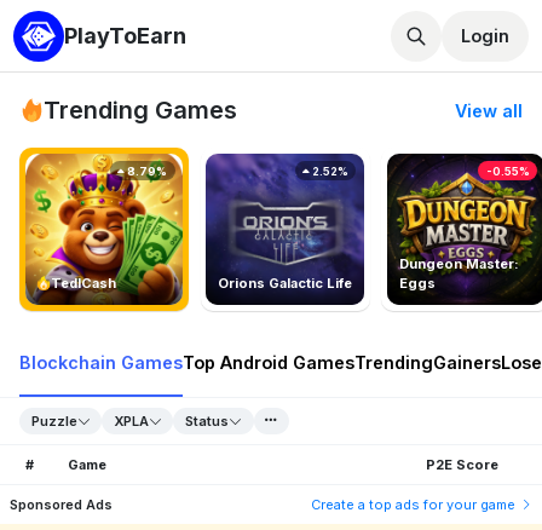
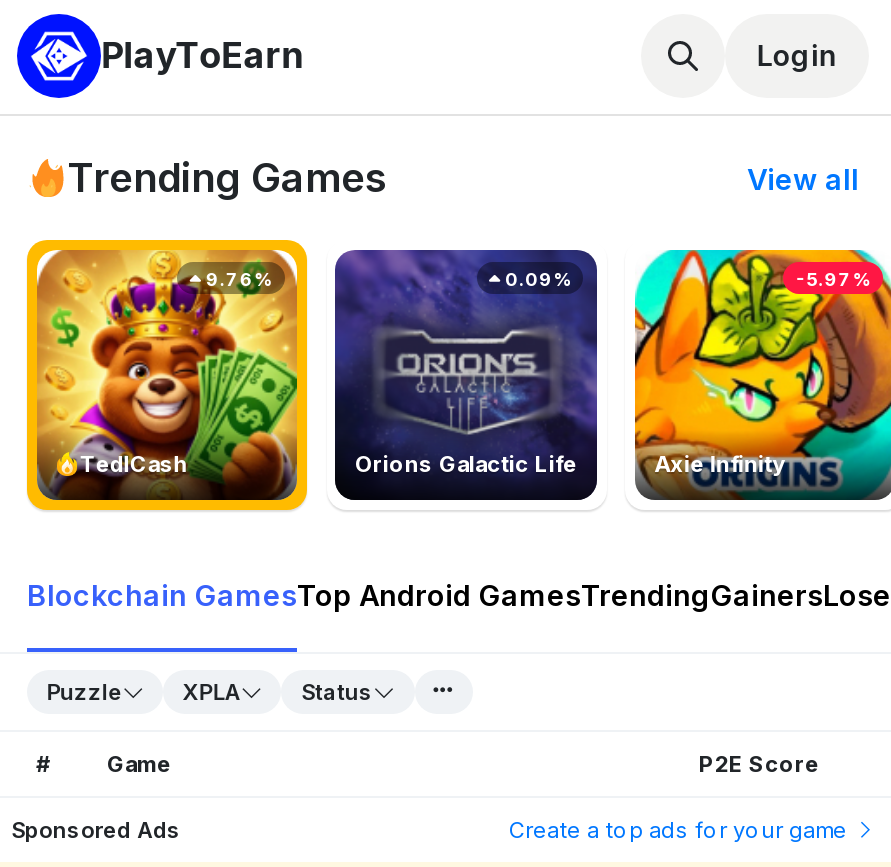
[386,152,538,305] [image] | Dungeon Master: | Eggs -> [633,248,885,500] [image] | Axie Infinity
[125,164,167,178] 8.79% -> [202,268,272,290] 9.76%
[310,164,348,178] 2.52% -> [501,268,571,290] 0.09%
[486,164,529,178] -0.55% -> [796,268,870,290] -5.97%

